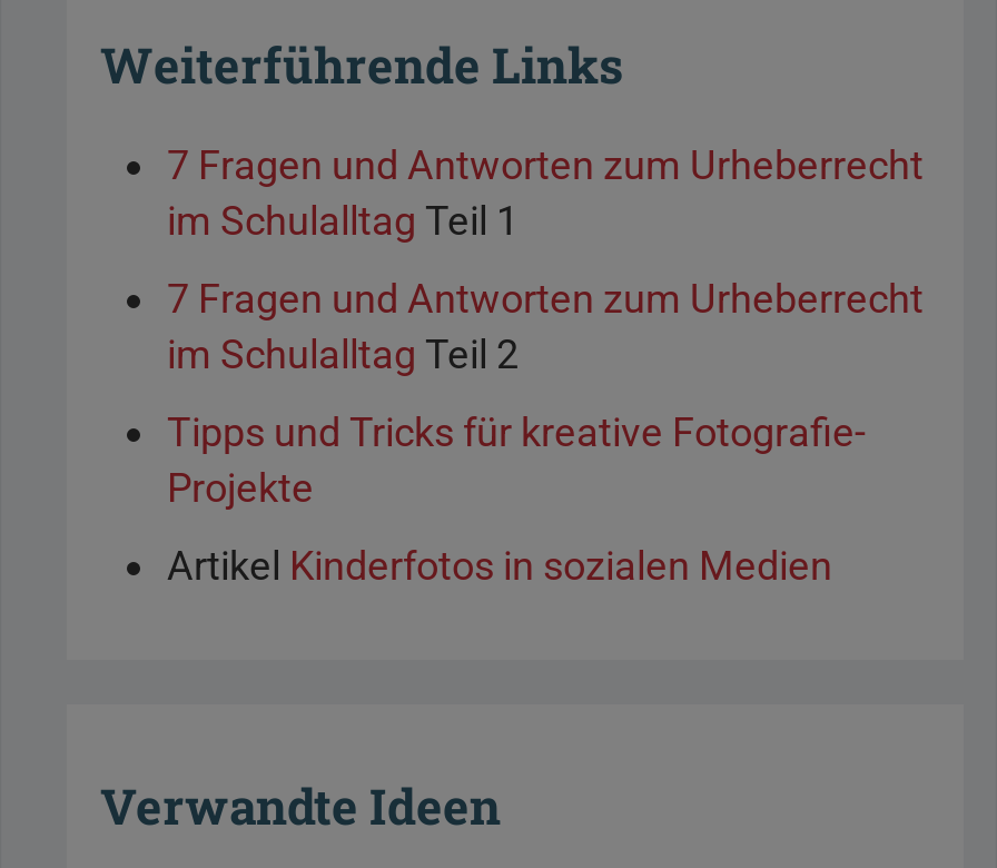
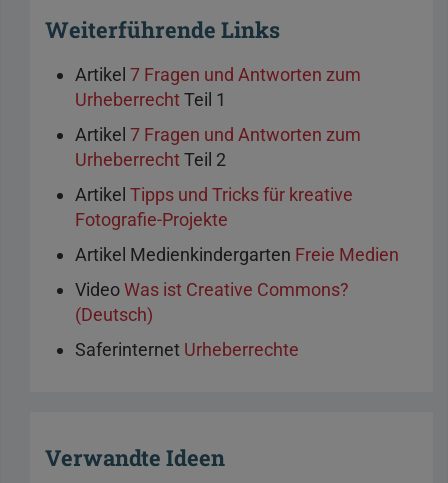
[167,142,924,589] 7 Fragen und Antworten zum Urheberrecht | im Schulalltag Teil 1 | 7 Fragen und Antworten zum Urheberrecht | im Schulalltag Teil 2 | Tipps und Tricks für kreative Fotografie- | Projekte | Artikel Kinderfotos in sozialen Medien -> [75,64,399,360] Artikel 7 Fragen und Antworten zum | Urheberrecht Teil 1 | Artikel 7 Fragen und Antworten zum | Urheberrecht Teil 2 | Artikel Tipps und Tricks für kreative | Fotografie-Projekte | Artikel Medienkindergarten Freie Medien | Video Was ist Creative Commons? | (Deutsch) | Saferinternet Urheberrechte

